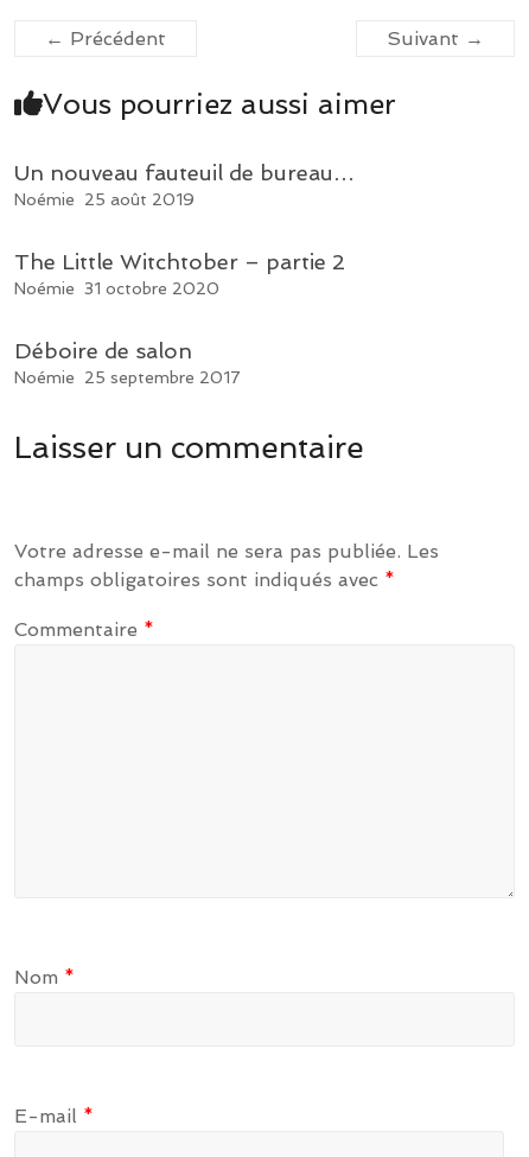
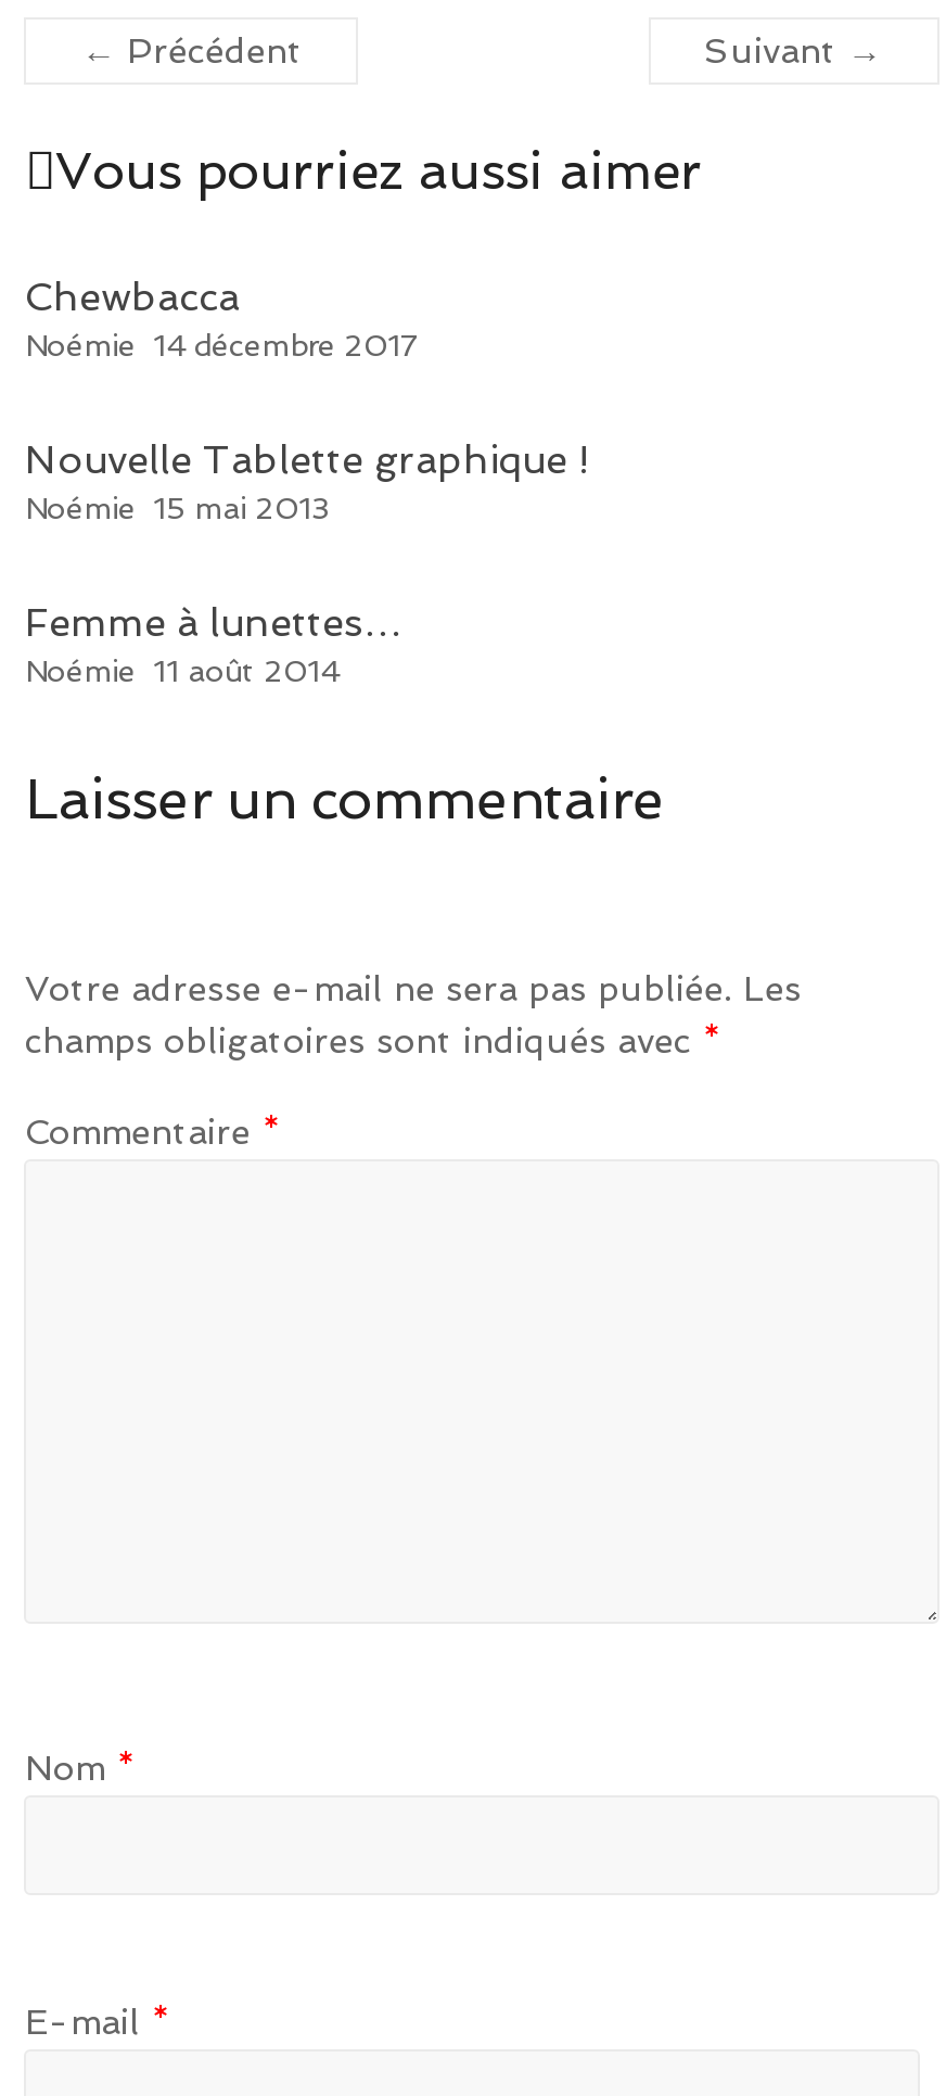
[15,160,355,209] Un nouveau fauteuil de bureau… | Noémie 25 août 2019 -> [25,274,420,363] Chewbacca | Noémie 14 décembre 2017
[15,249,346,298] The Little Witchtober – partie 2 | Noémie 31 octobre 2020 -> [25,436,591,525] Nouvelle Tablette graphique ! | Noémie 15 mai 2013
[15,338,241,387] Déboire de salon | Noémie 25 septembre 2017 -> [25,599,402,688] Femme à lunettes… | Noémie 11 août 2014

